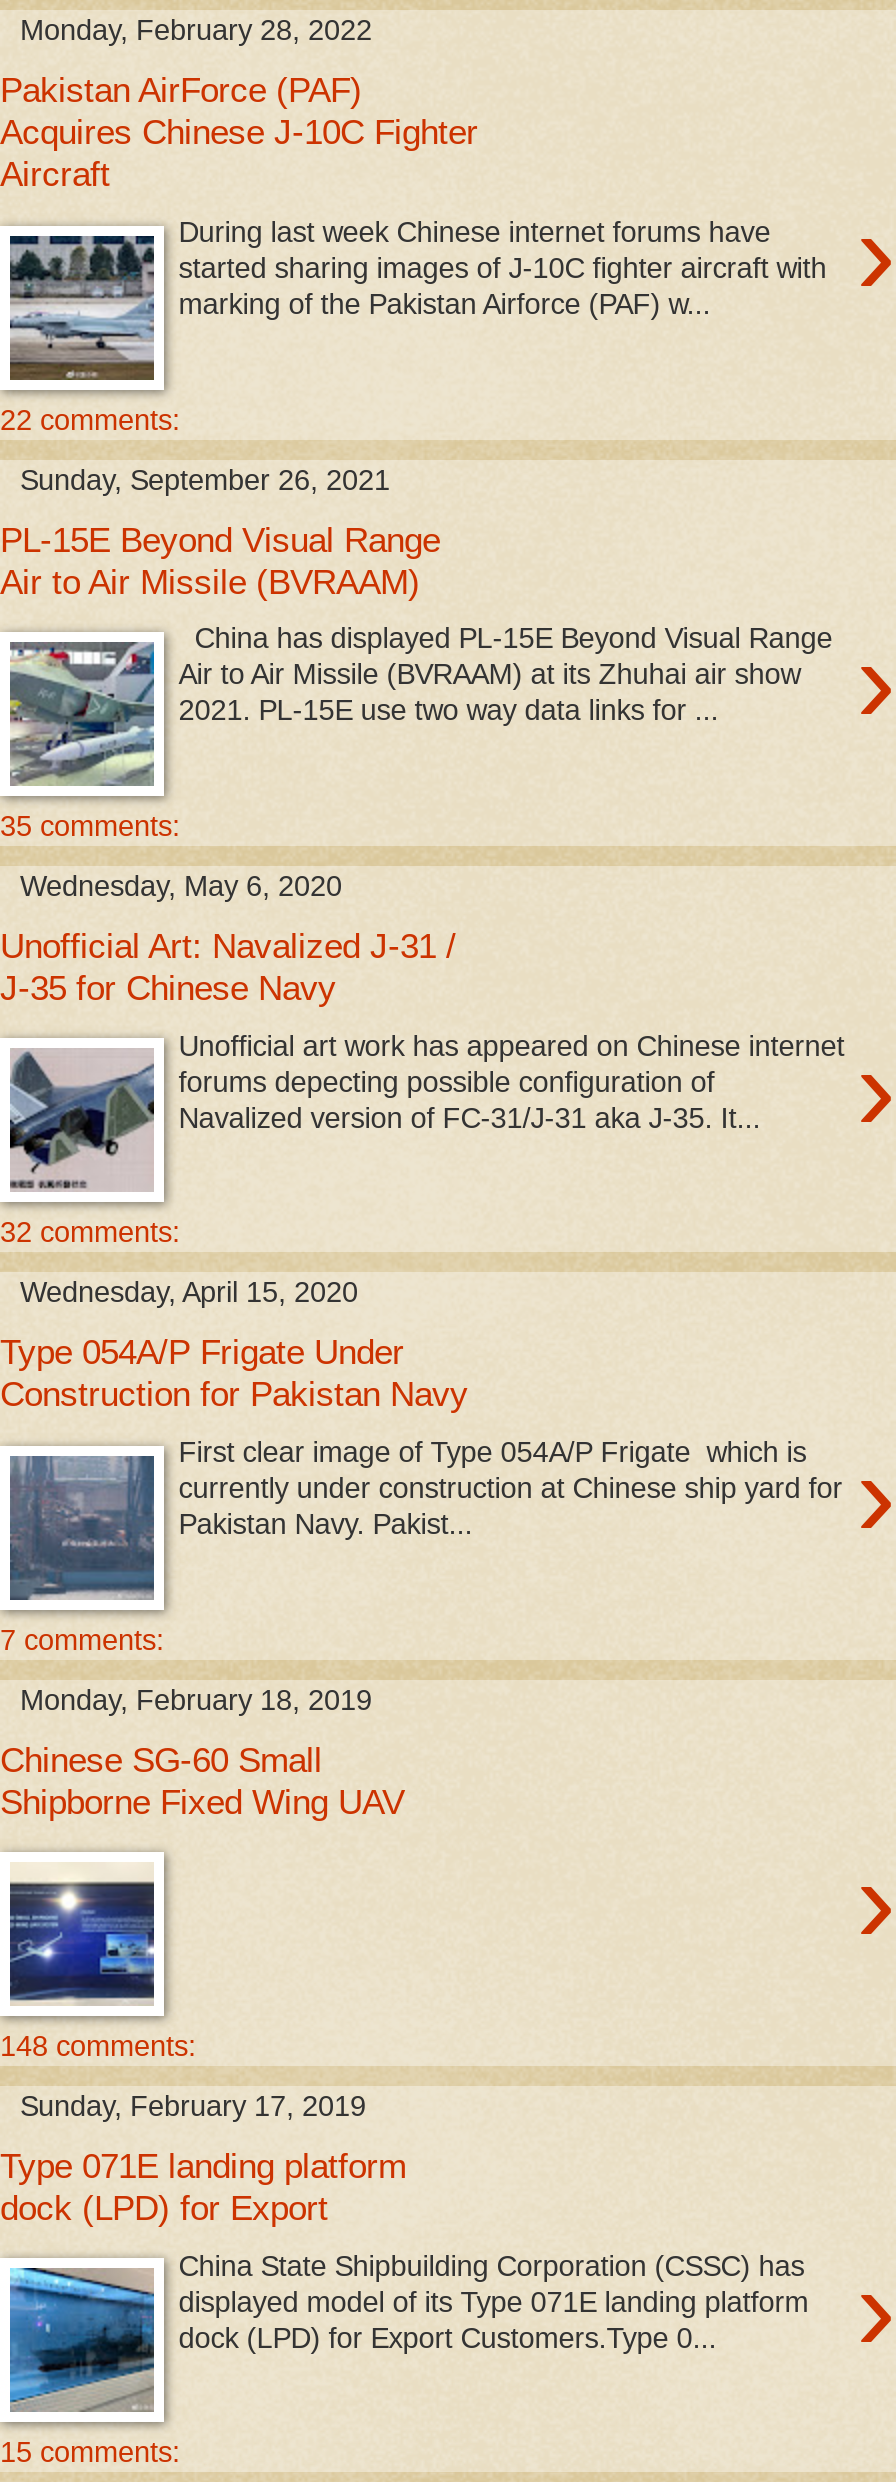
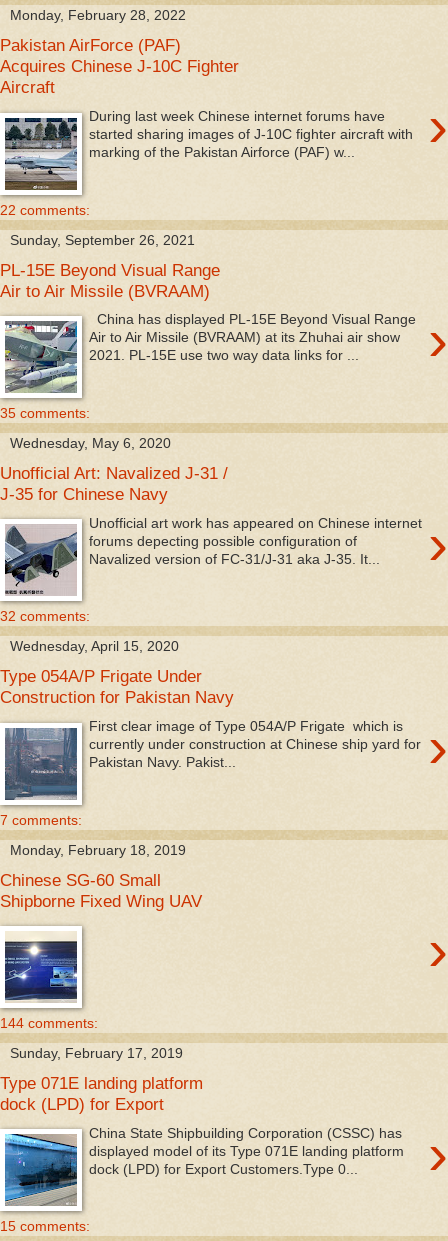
[0,2030,196,2062] 148 comments: -> [0,1015,98,1031] 144 comments:

